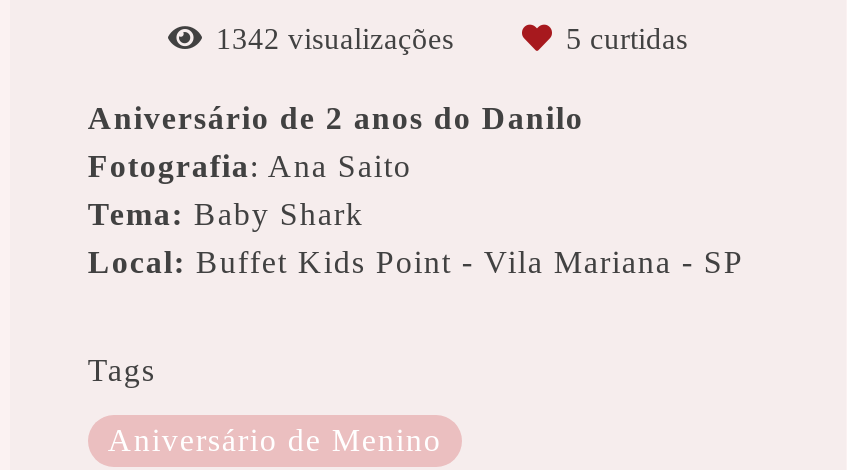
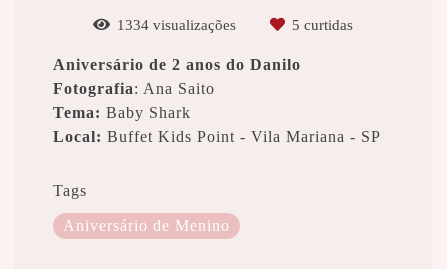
[216,22,462,54] 1342 visualizações -> [117,17,240,33] 1334 visualizações

